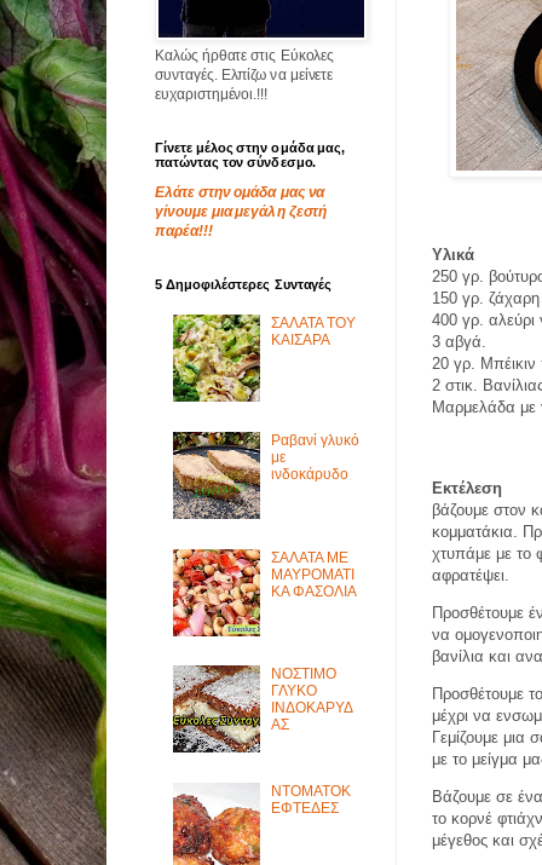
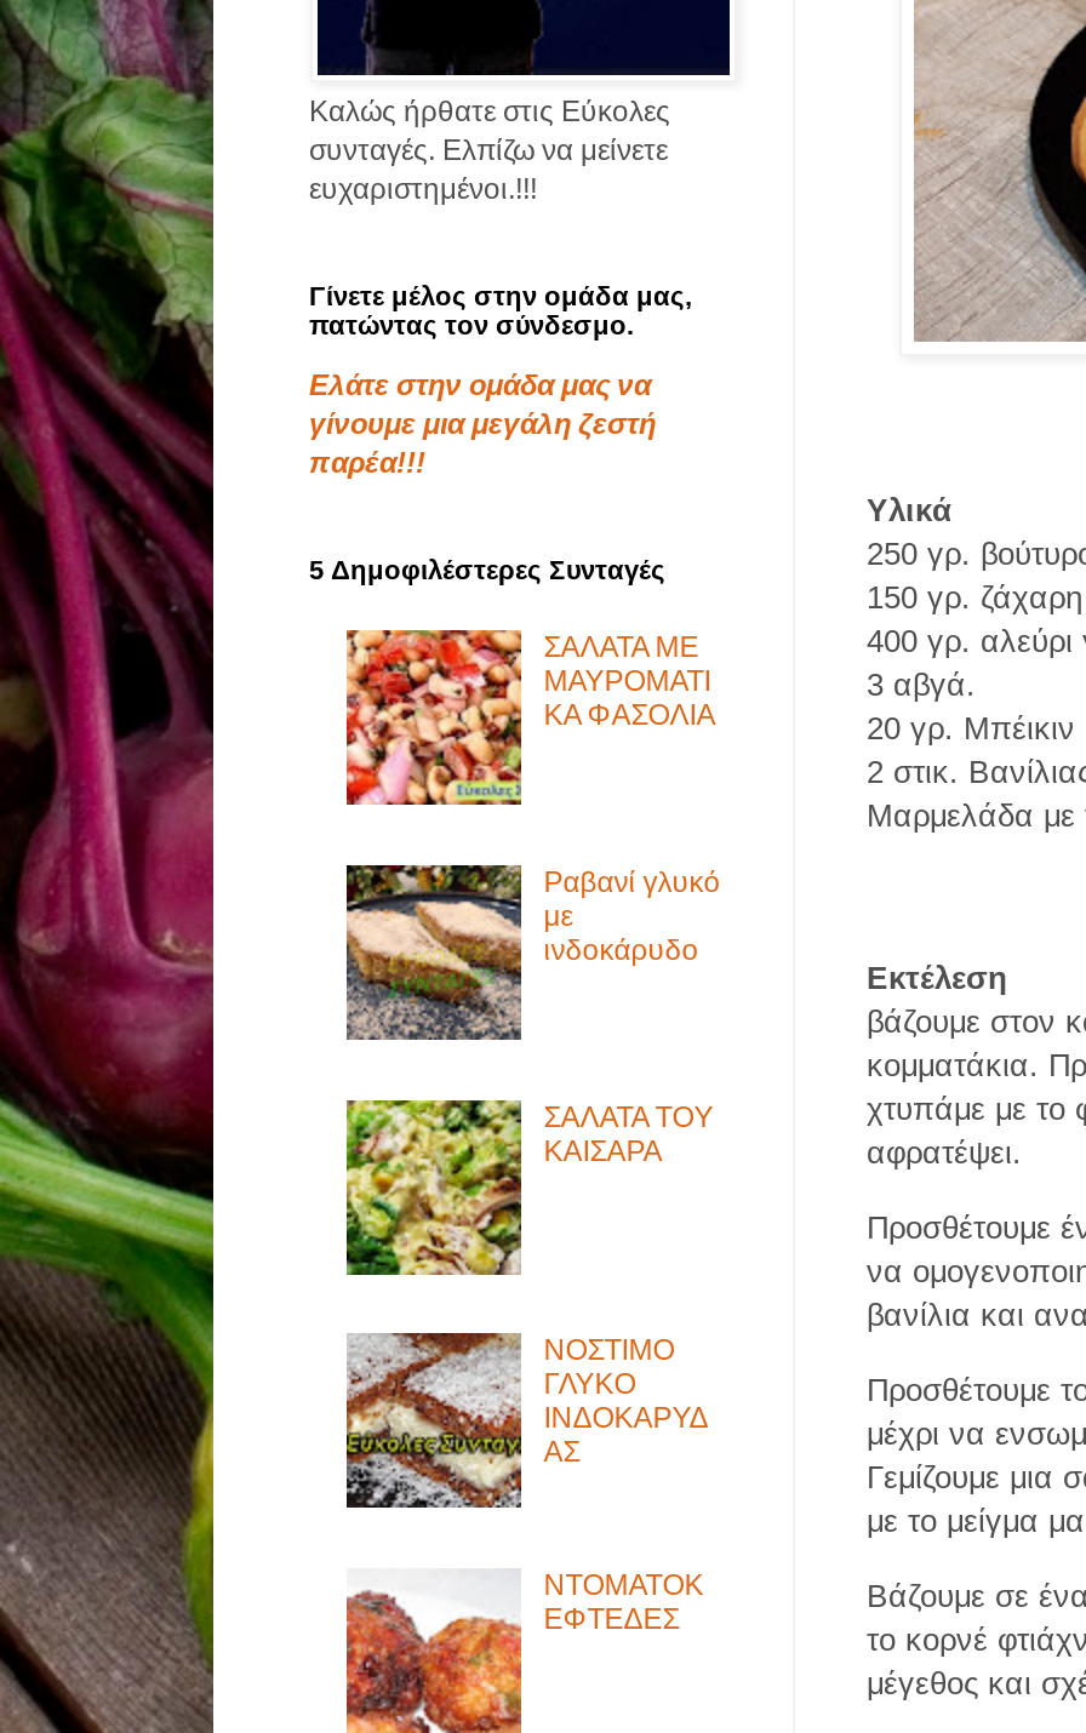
moved [172,313,356,403] -> [344,1098,713,1277]: [image] | ΣΑΛΑΤΑ ΤΟΥ | ΚΑΙΣΑΡΑ
moved [172,548,357,638] -> [344,628,716,807]: [image] | ΣΑΛΑΤΑ ΜΕ | ΜΑΥΡΟΜΑΤΙ | ΚΑ ΦΑΣΟΛΙΑ

